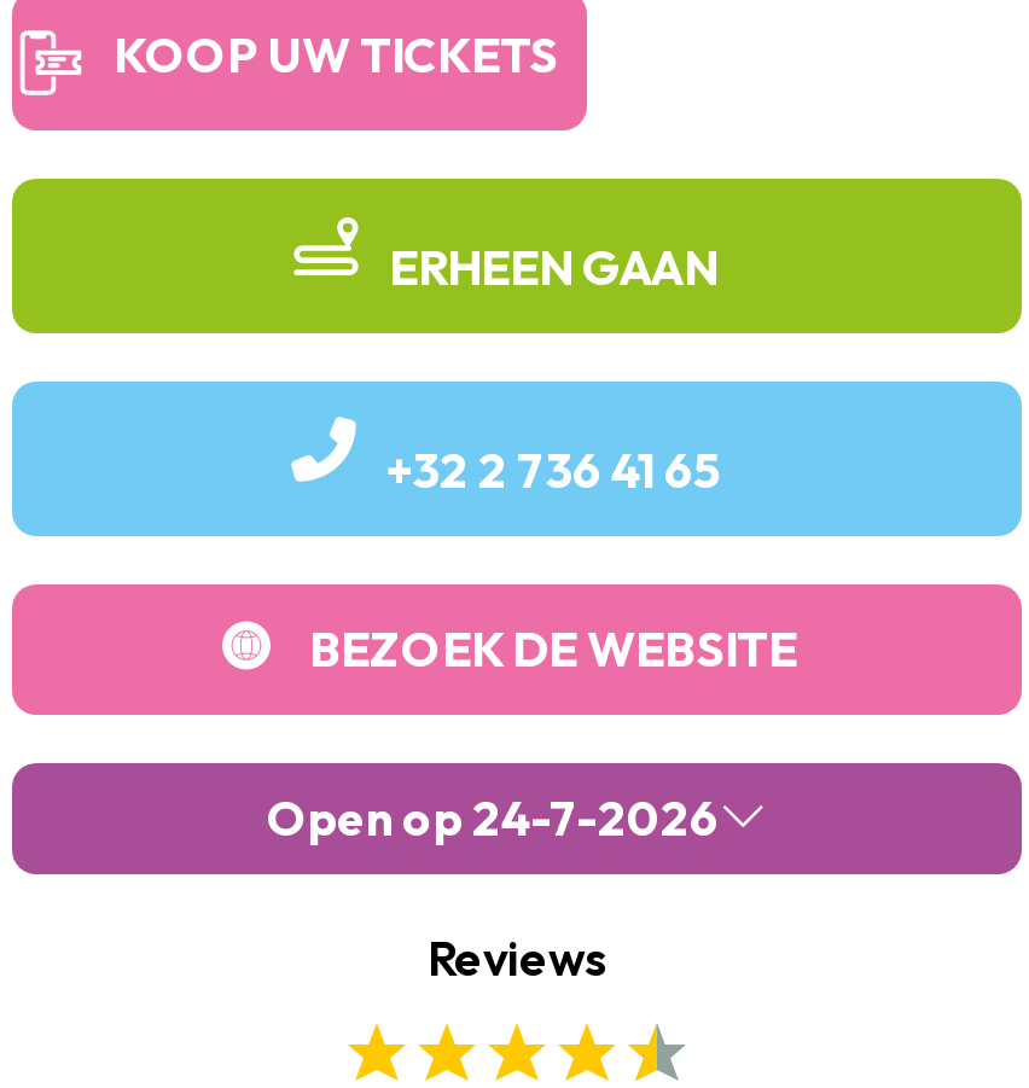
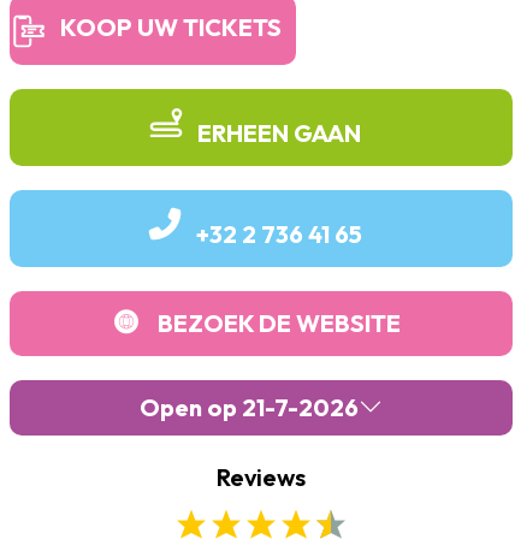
[267,786,719,846] Open op 24-7-2026 -> [140,392,359,422] Open op 21-7-2026

